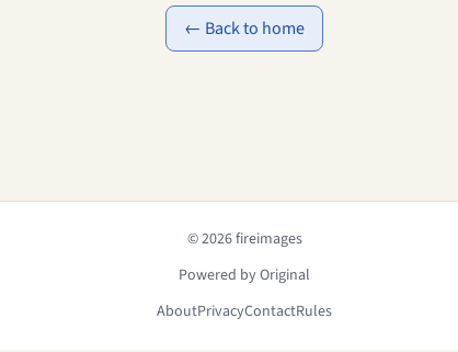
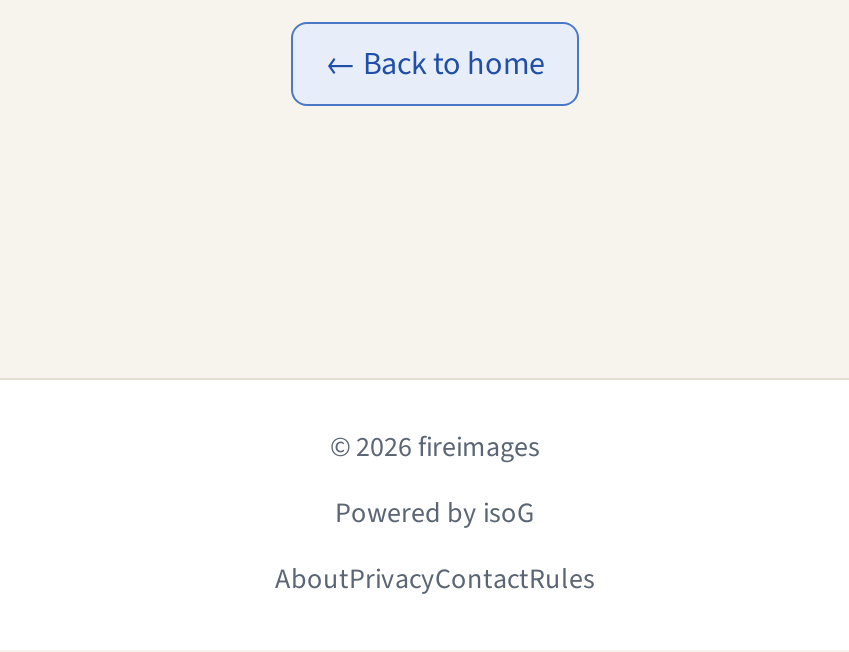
[179,264,310,286] Powered by Original -> [335,494,535,534] Powered by isoG

